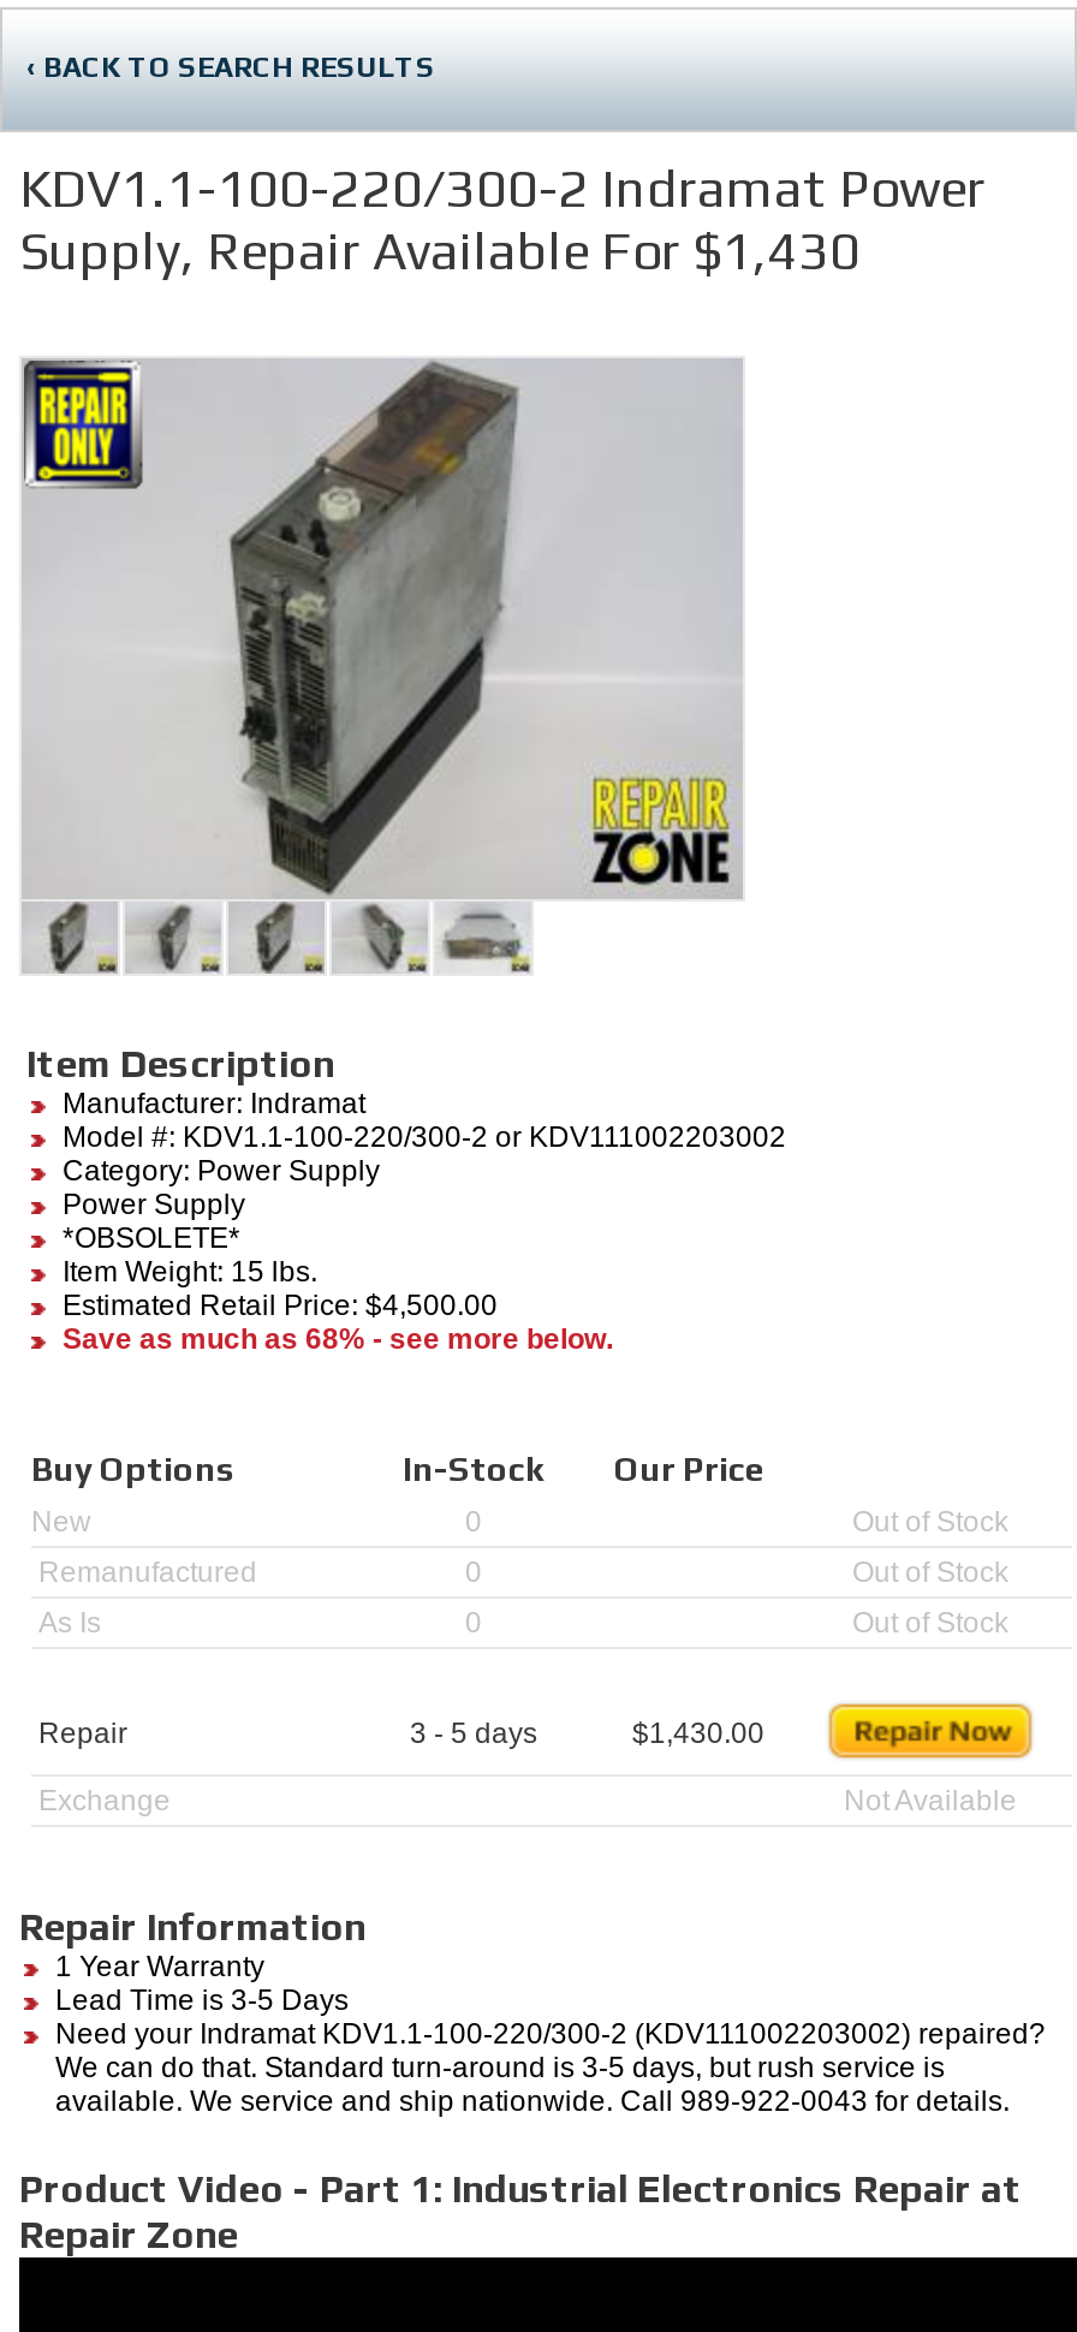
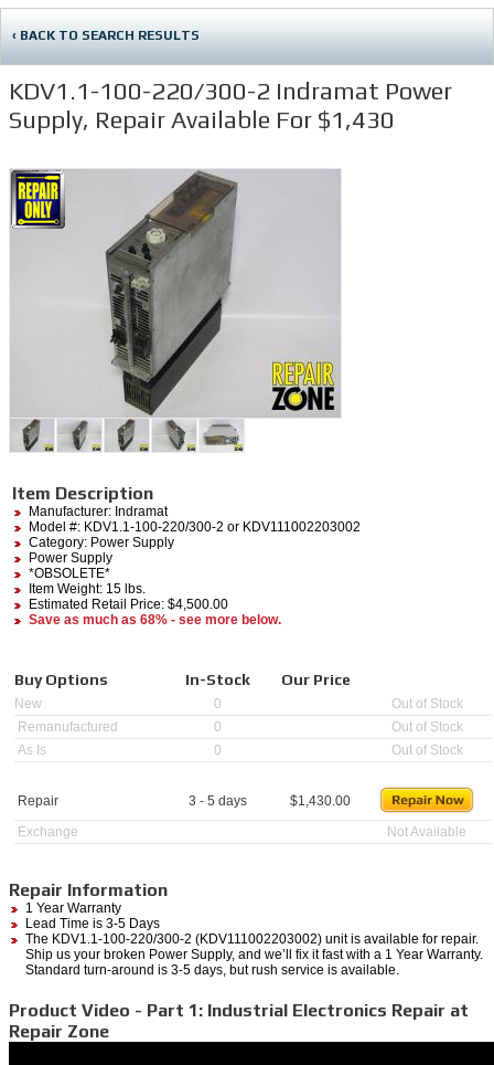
[55,2016,1046,2117] Need your Indramat KDV1.1-100-220/300-2 (KDV111002203002) repaired? | We can do that. Standard turn-around is 3-5 days, but rush service is | available. We service and ship nationwide. Call 989-922-0043 for details. -> [25,931,483,977] The KDV1.1-100-220/300-2 (KDV111002203002) unit is available for repair. | Ship us your broken Power Supply, and we’ll fix it fast with a 1 Year Warranty. | Standard turn-around is 3-5 days, but rush service is available.

